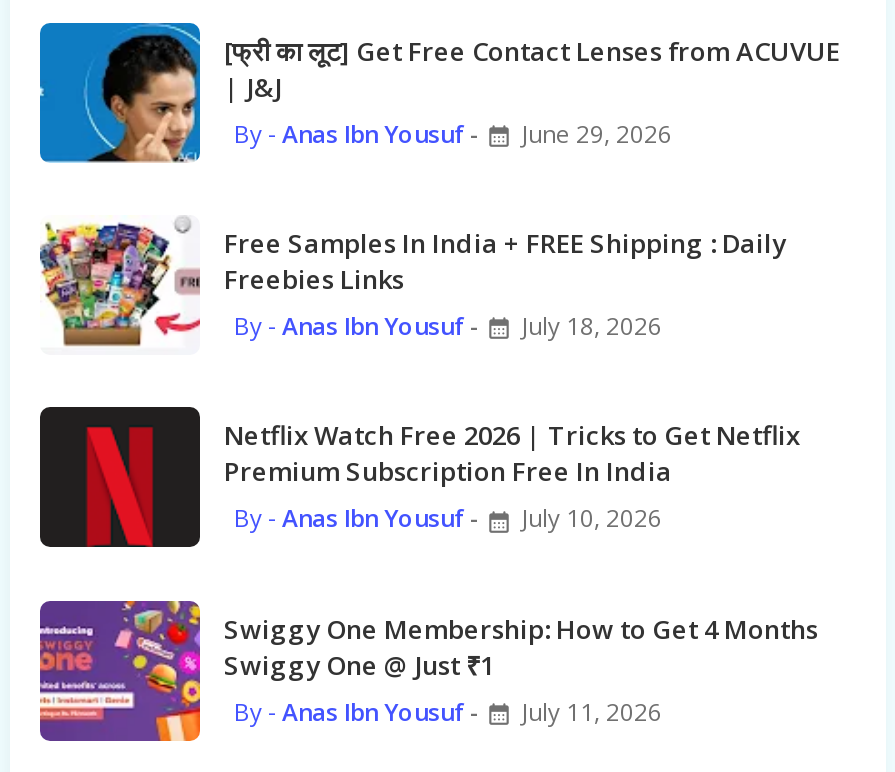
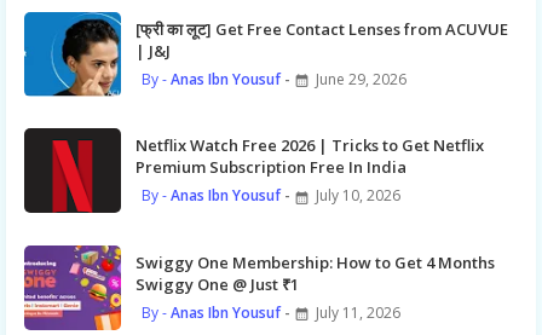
[40,214,786,354] [image] | Free Samples In India + FREE Shipping : Daily | Freebies Links | Anas Ibn Yousuf | July 18, 2026 -> none

